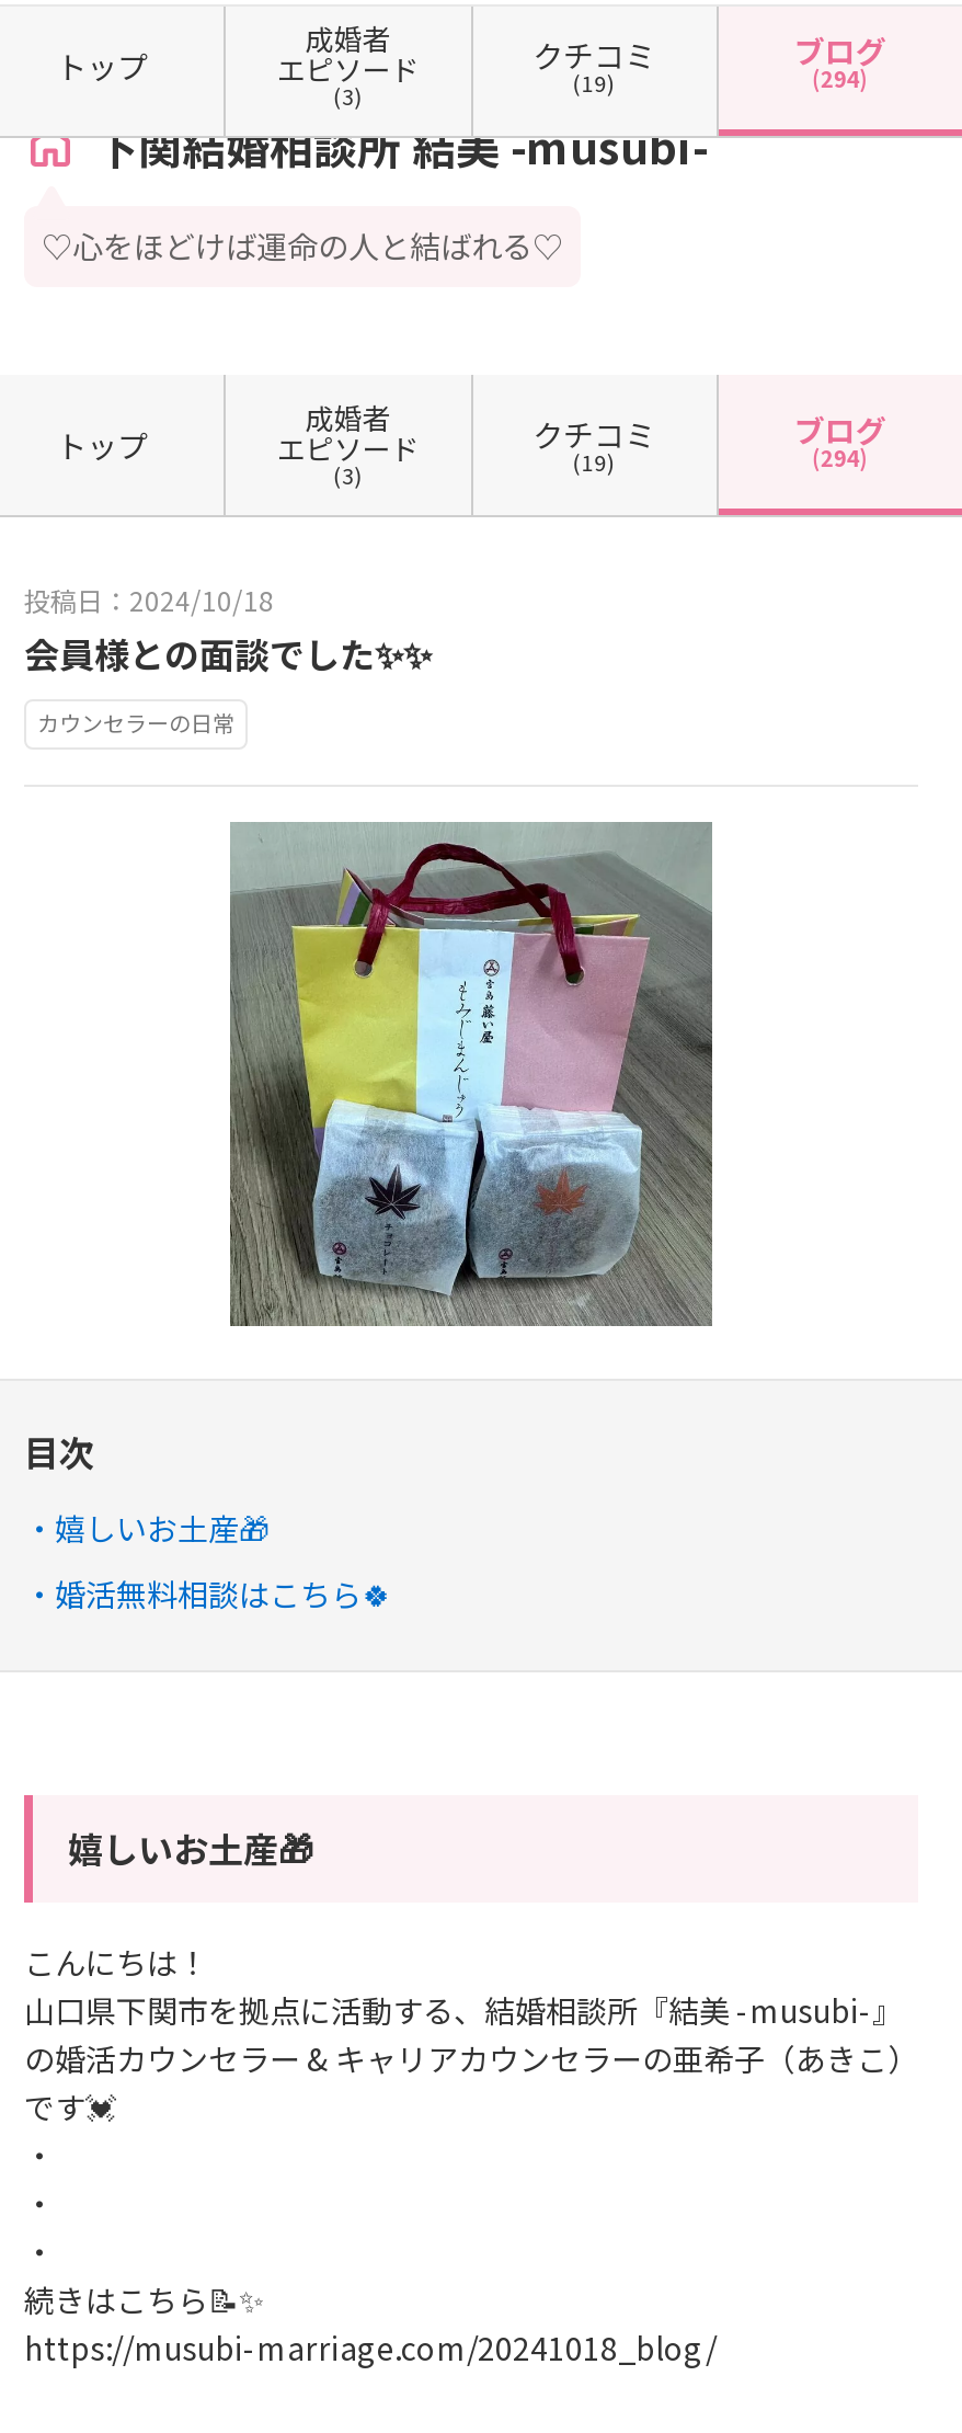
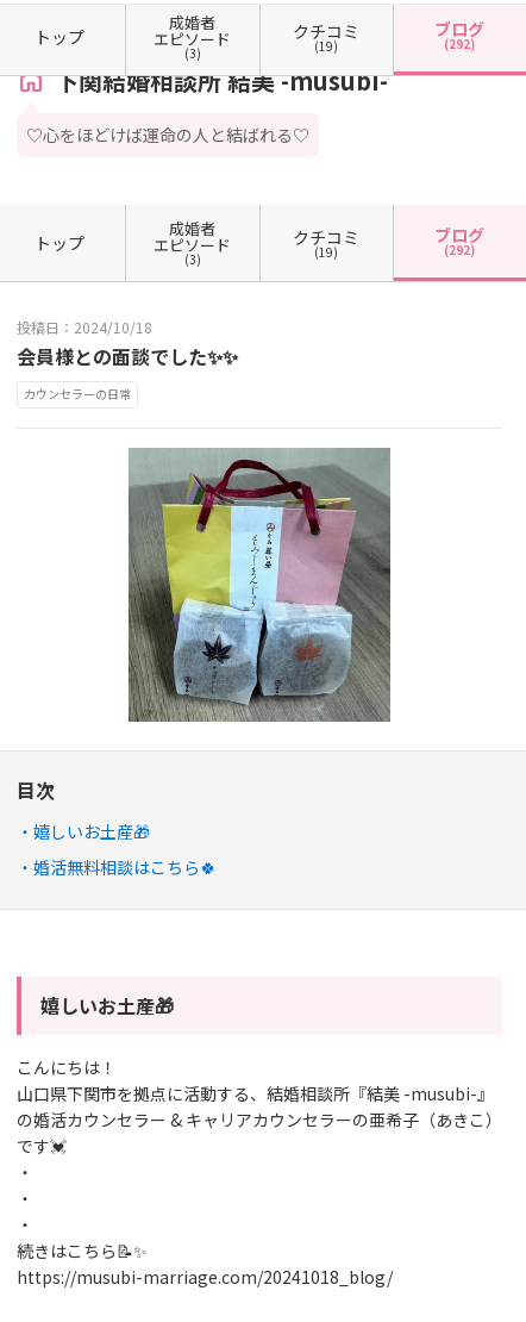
[812,61,869,94] (294) -> [444,35,475,52] (292)
[812,441,869,473] (294) -> [444,241,475,258] (292)

